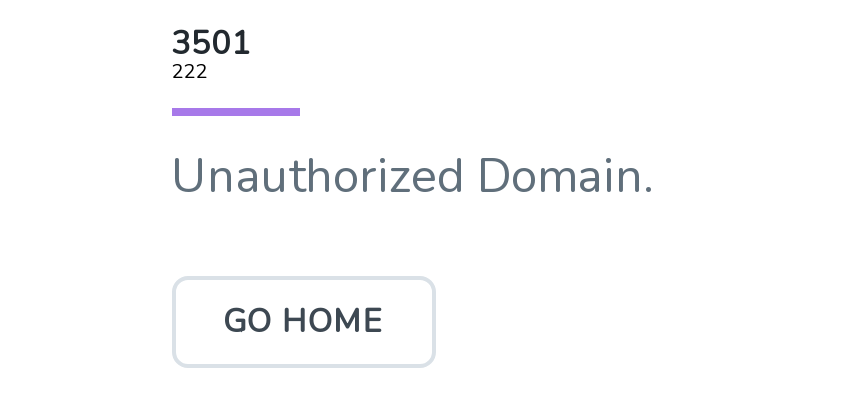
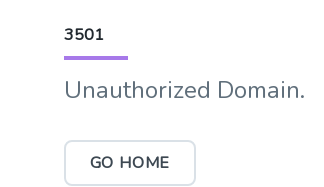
[171,58,207,86] 222 -> none

